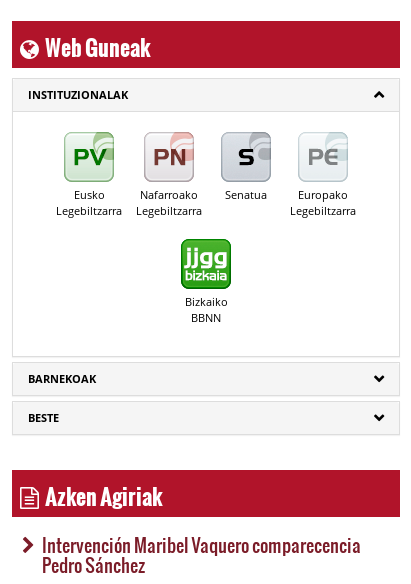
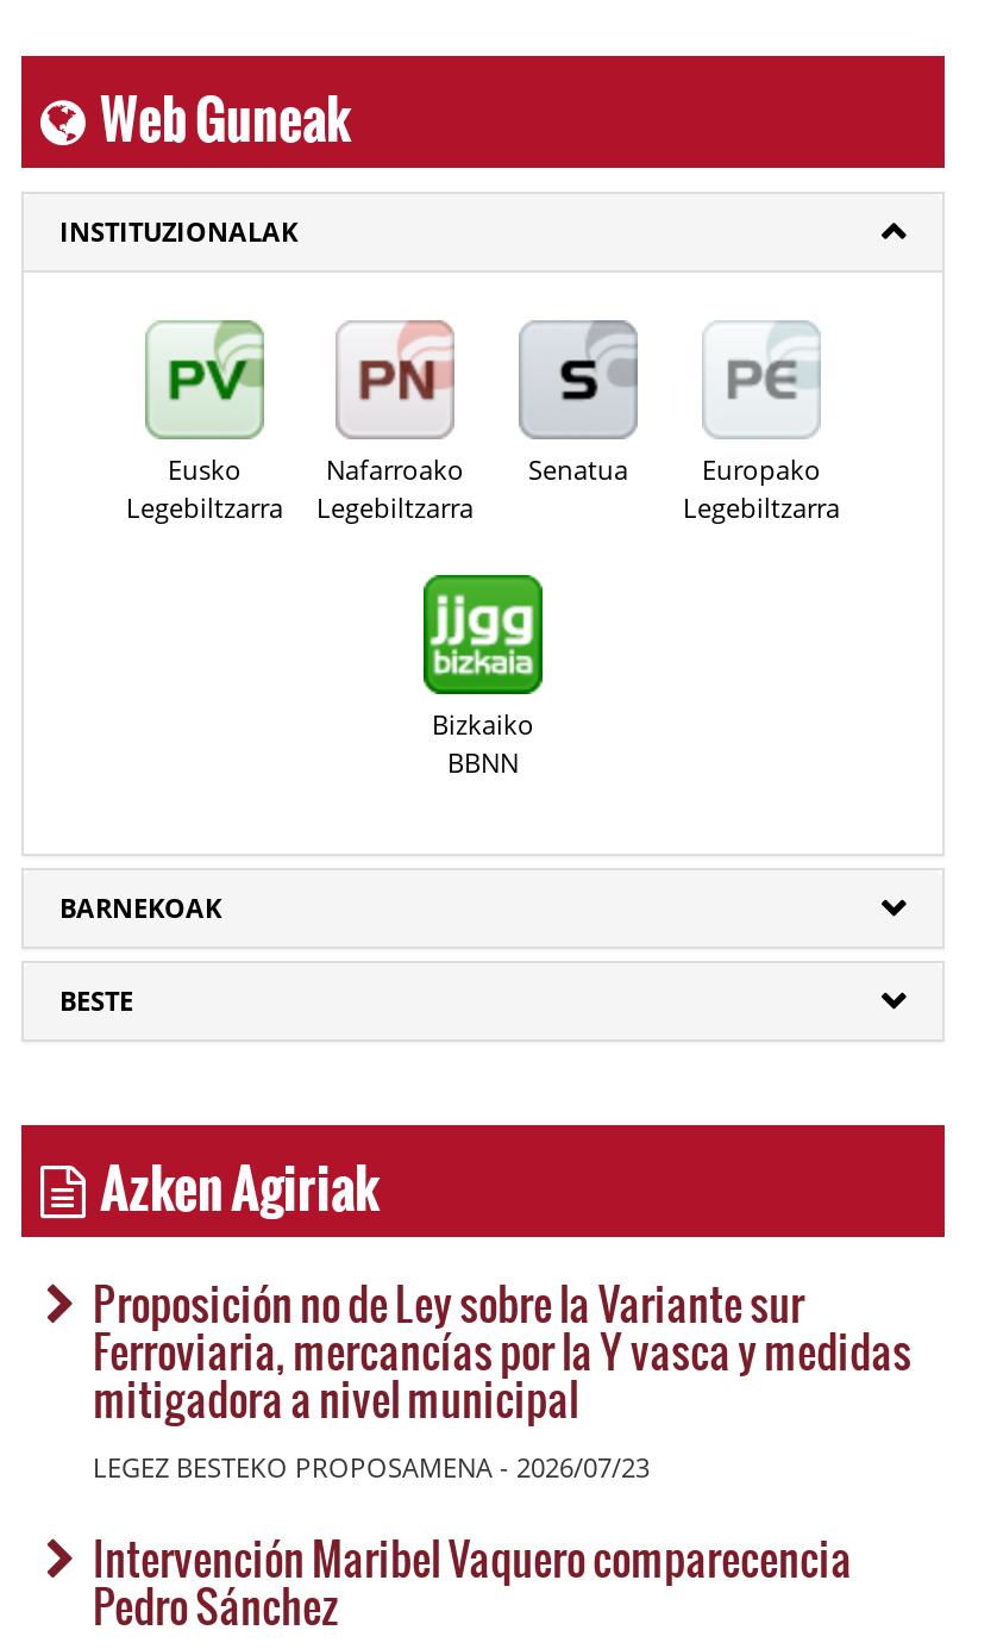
none -> [93,1271,911,1485] Proposición no de Ley sobre la Variante sur | Ferroviaria, mercancías por la Y vasca y medidas | mitigadora a nivel municipal | LEGEZ BESTEKO PROPOSAMENA - 2026/07/23

